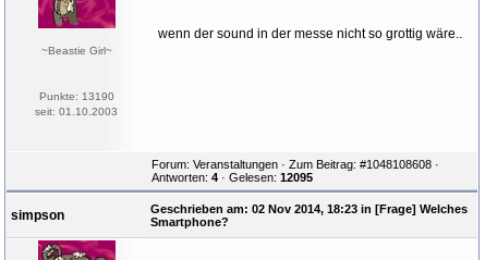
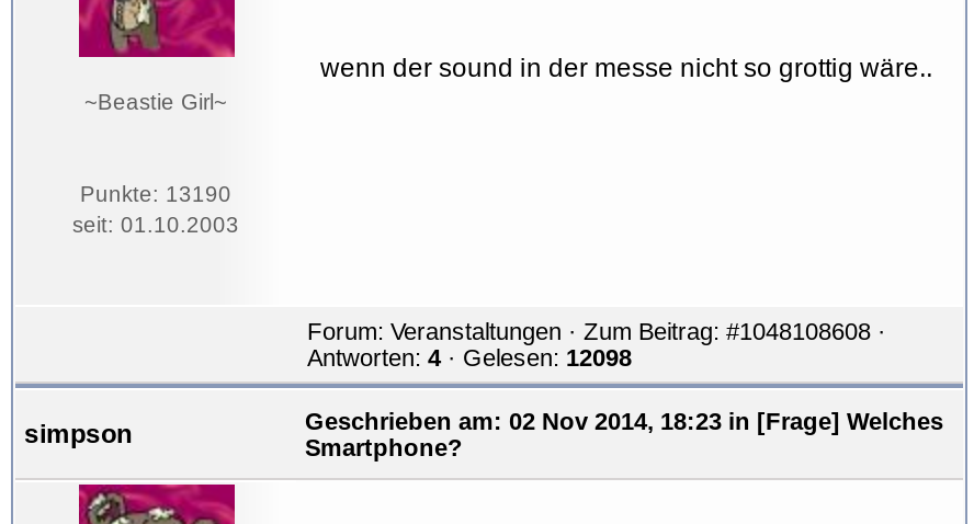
[151,171,313,184] Antworten: 4 · Gelesen: 12095 -> [307,344,632,371] Antworten: 4 · Gelesen: 12098

